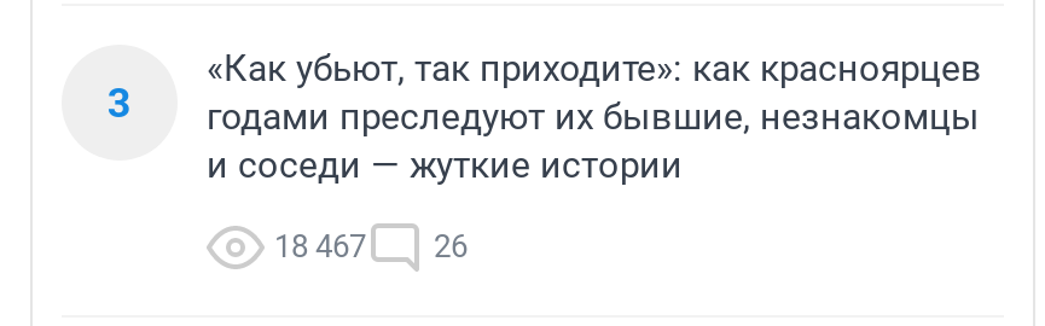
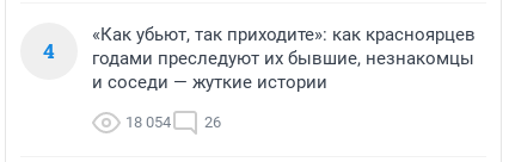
[108,74,980,139] 3 годами преследуют их бывшие, незнакомцы -> [42,37,474,69] 4 годами преследуют их бывшие, незнакомцы
[274,228,468,265] 18 467 26 -> [125,113,221,131] 18 054 26

